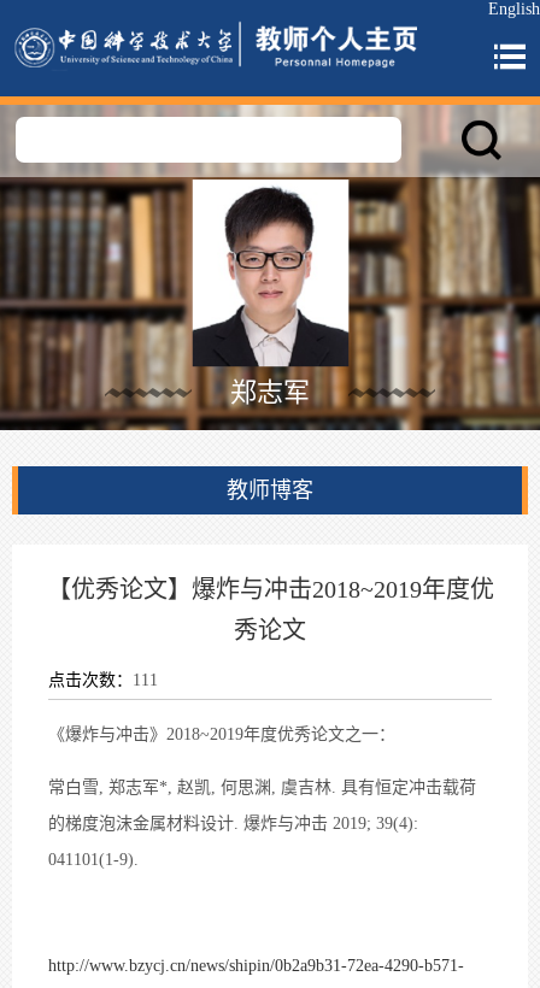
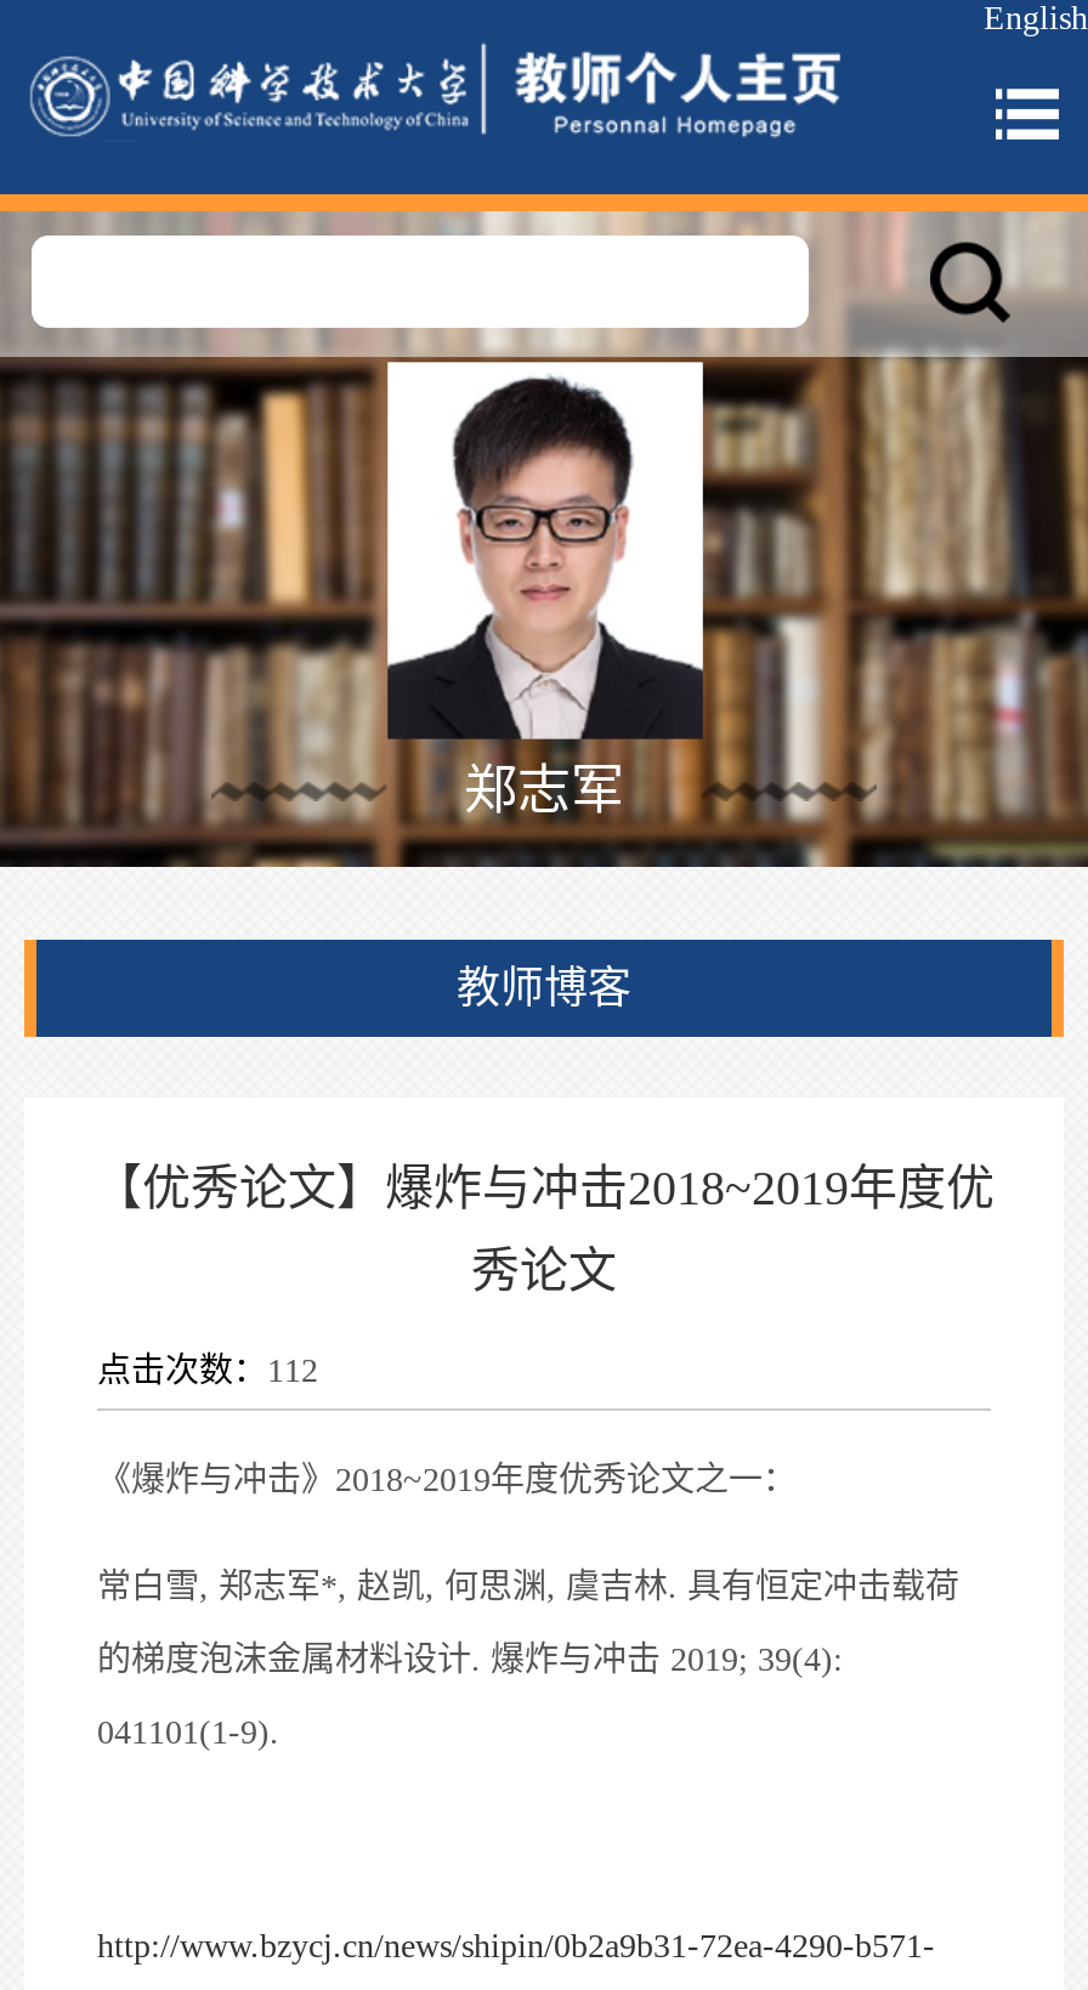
[48,671,158,689] 点击次数：111 -> [97,1353,318,1389] 点击次数：112

